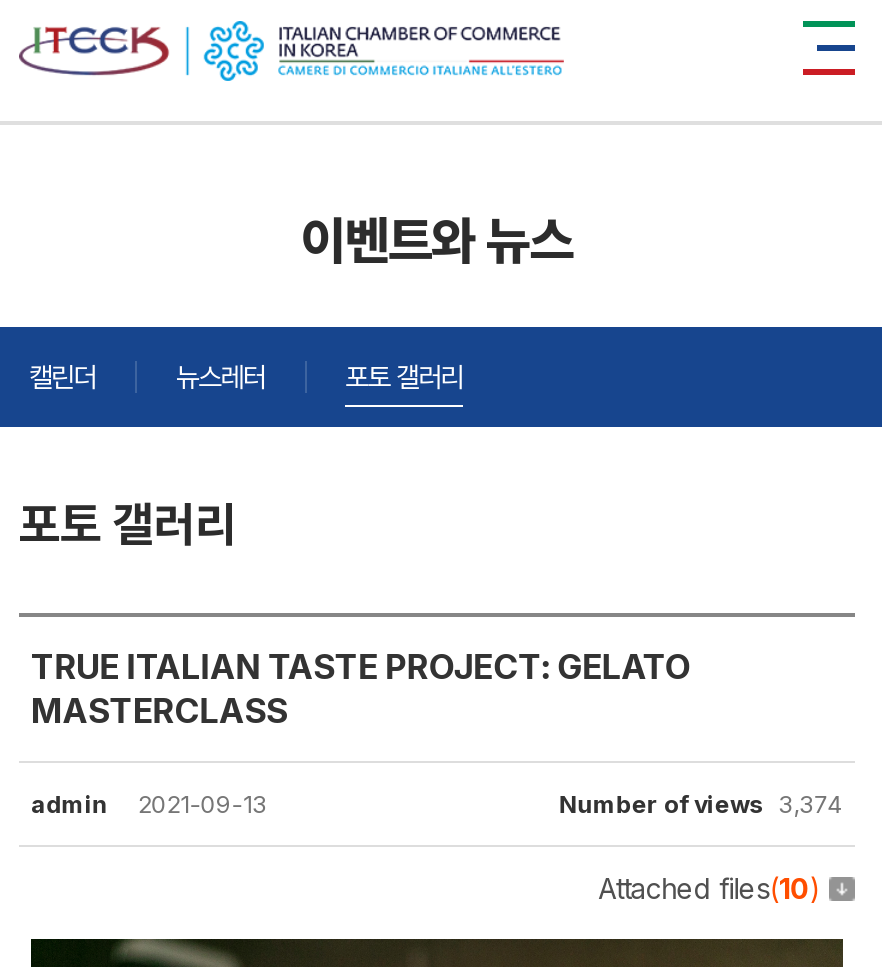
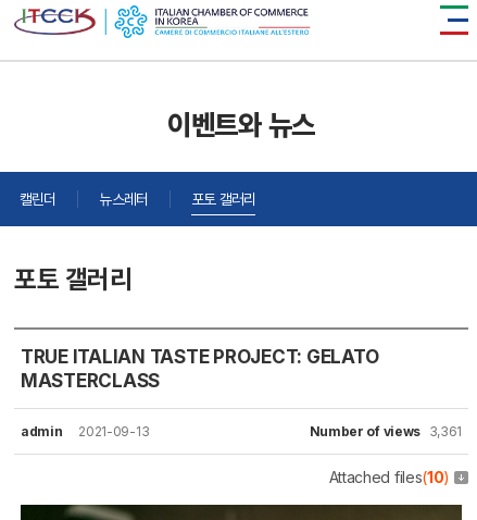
[558,789,843,819] Number of views 3,374 -> [309,423,462,439] Number of views 3,361

